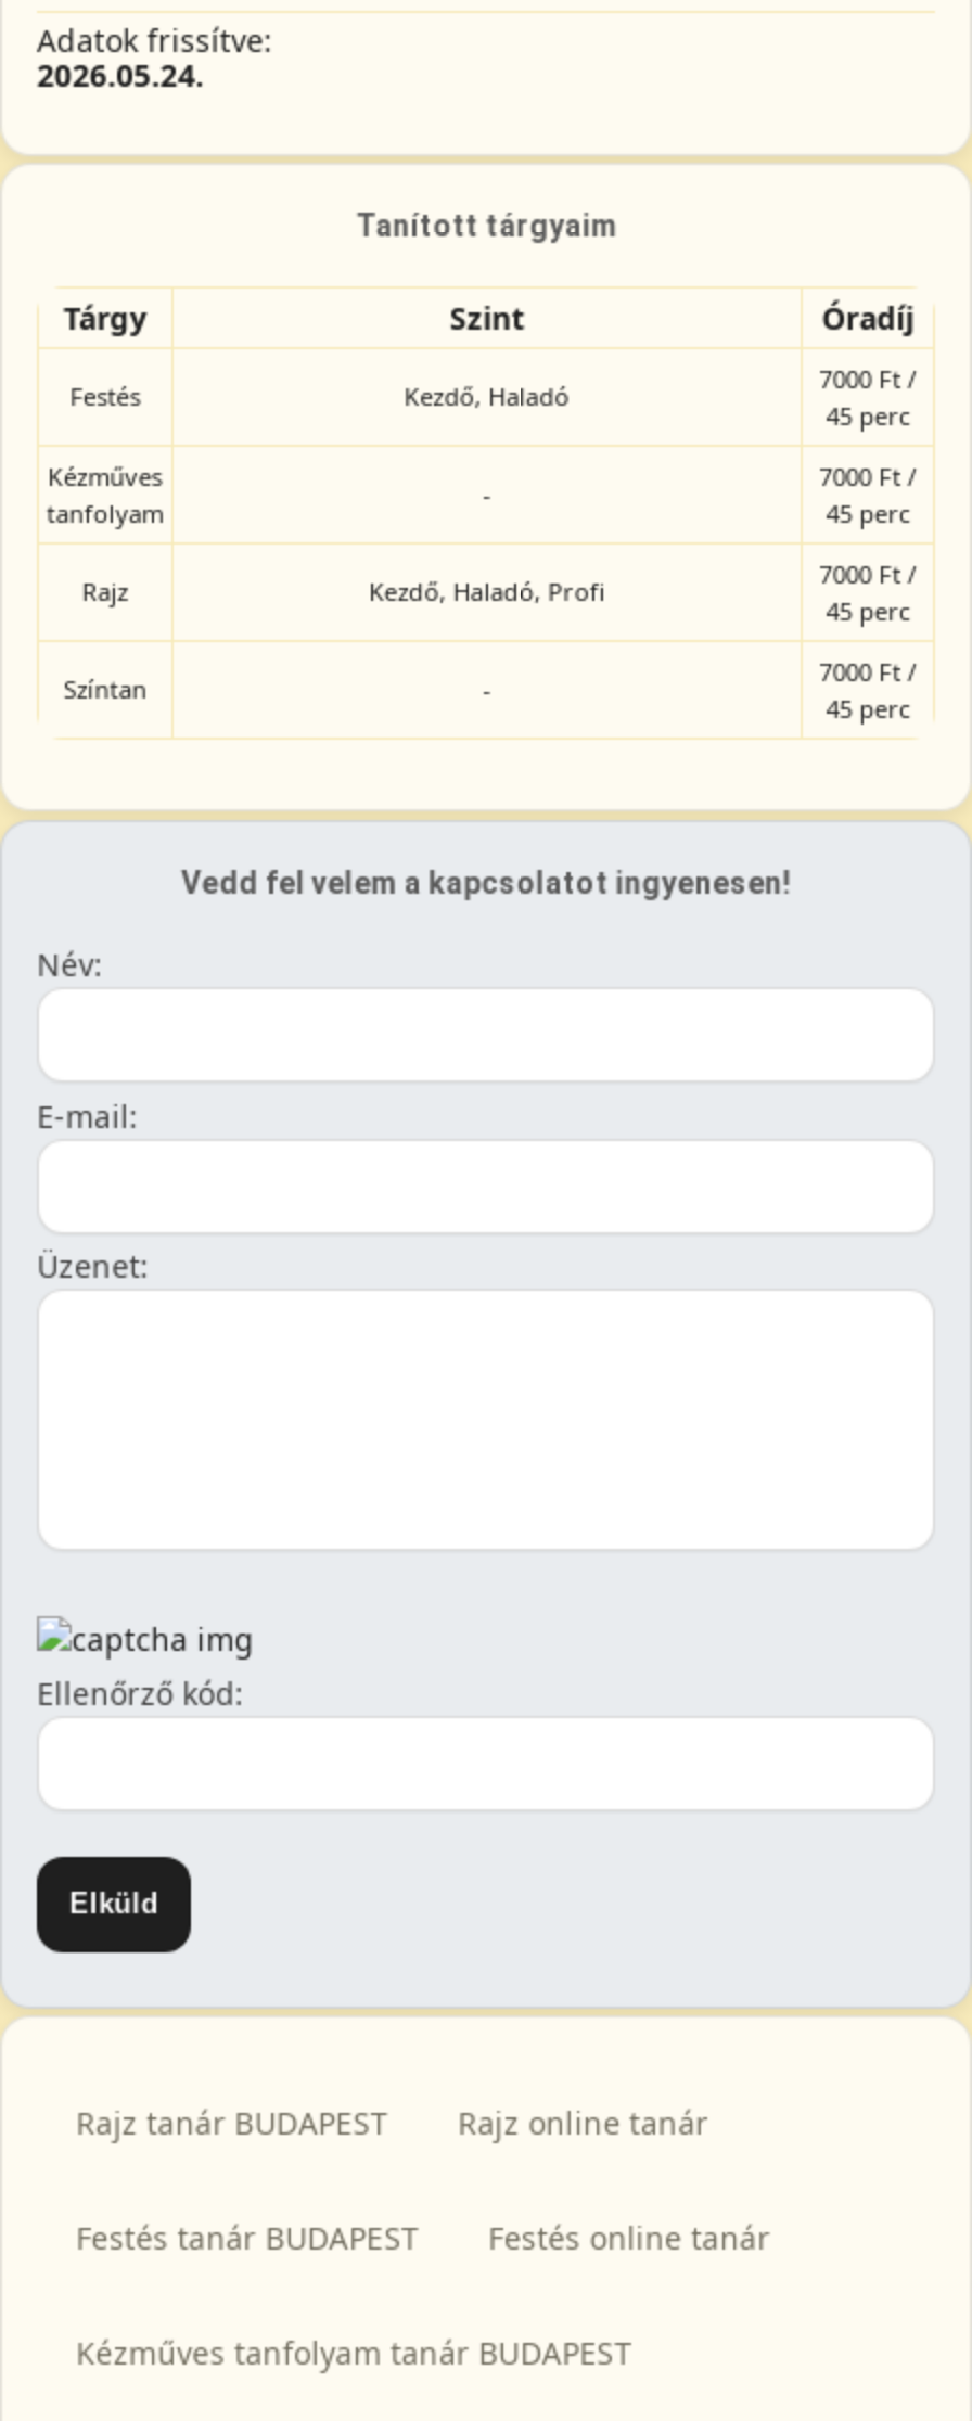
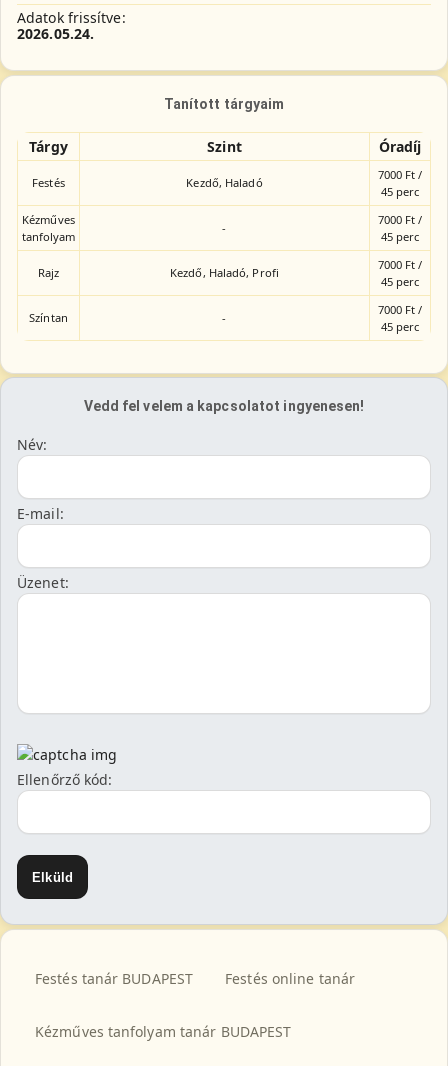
[76,2103,709,2144] Rajz tanár BUDAPEST | Rajz online tanár -> none

